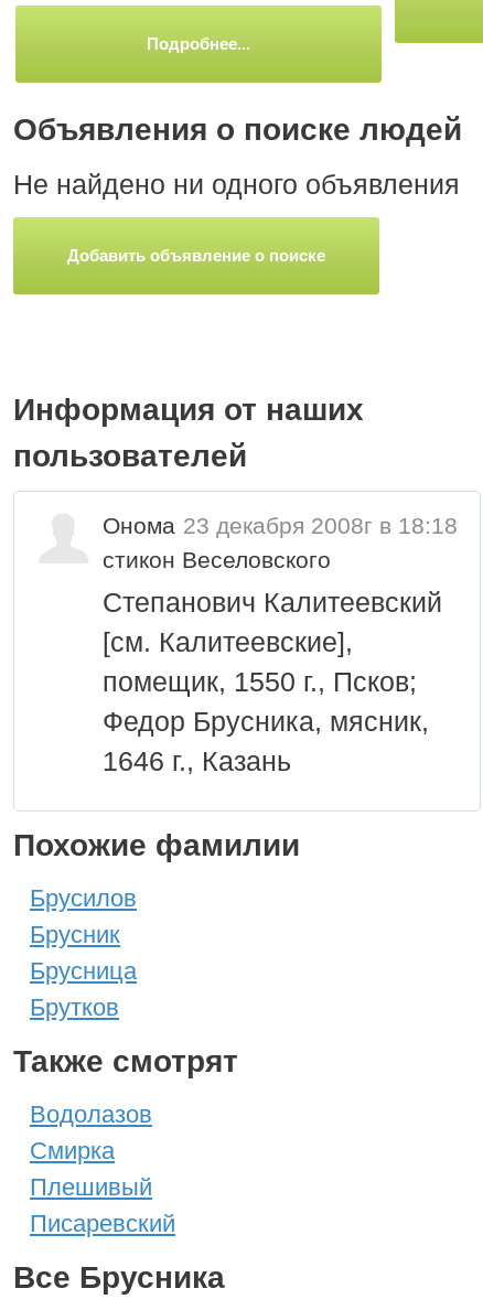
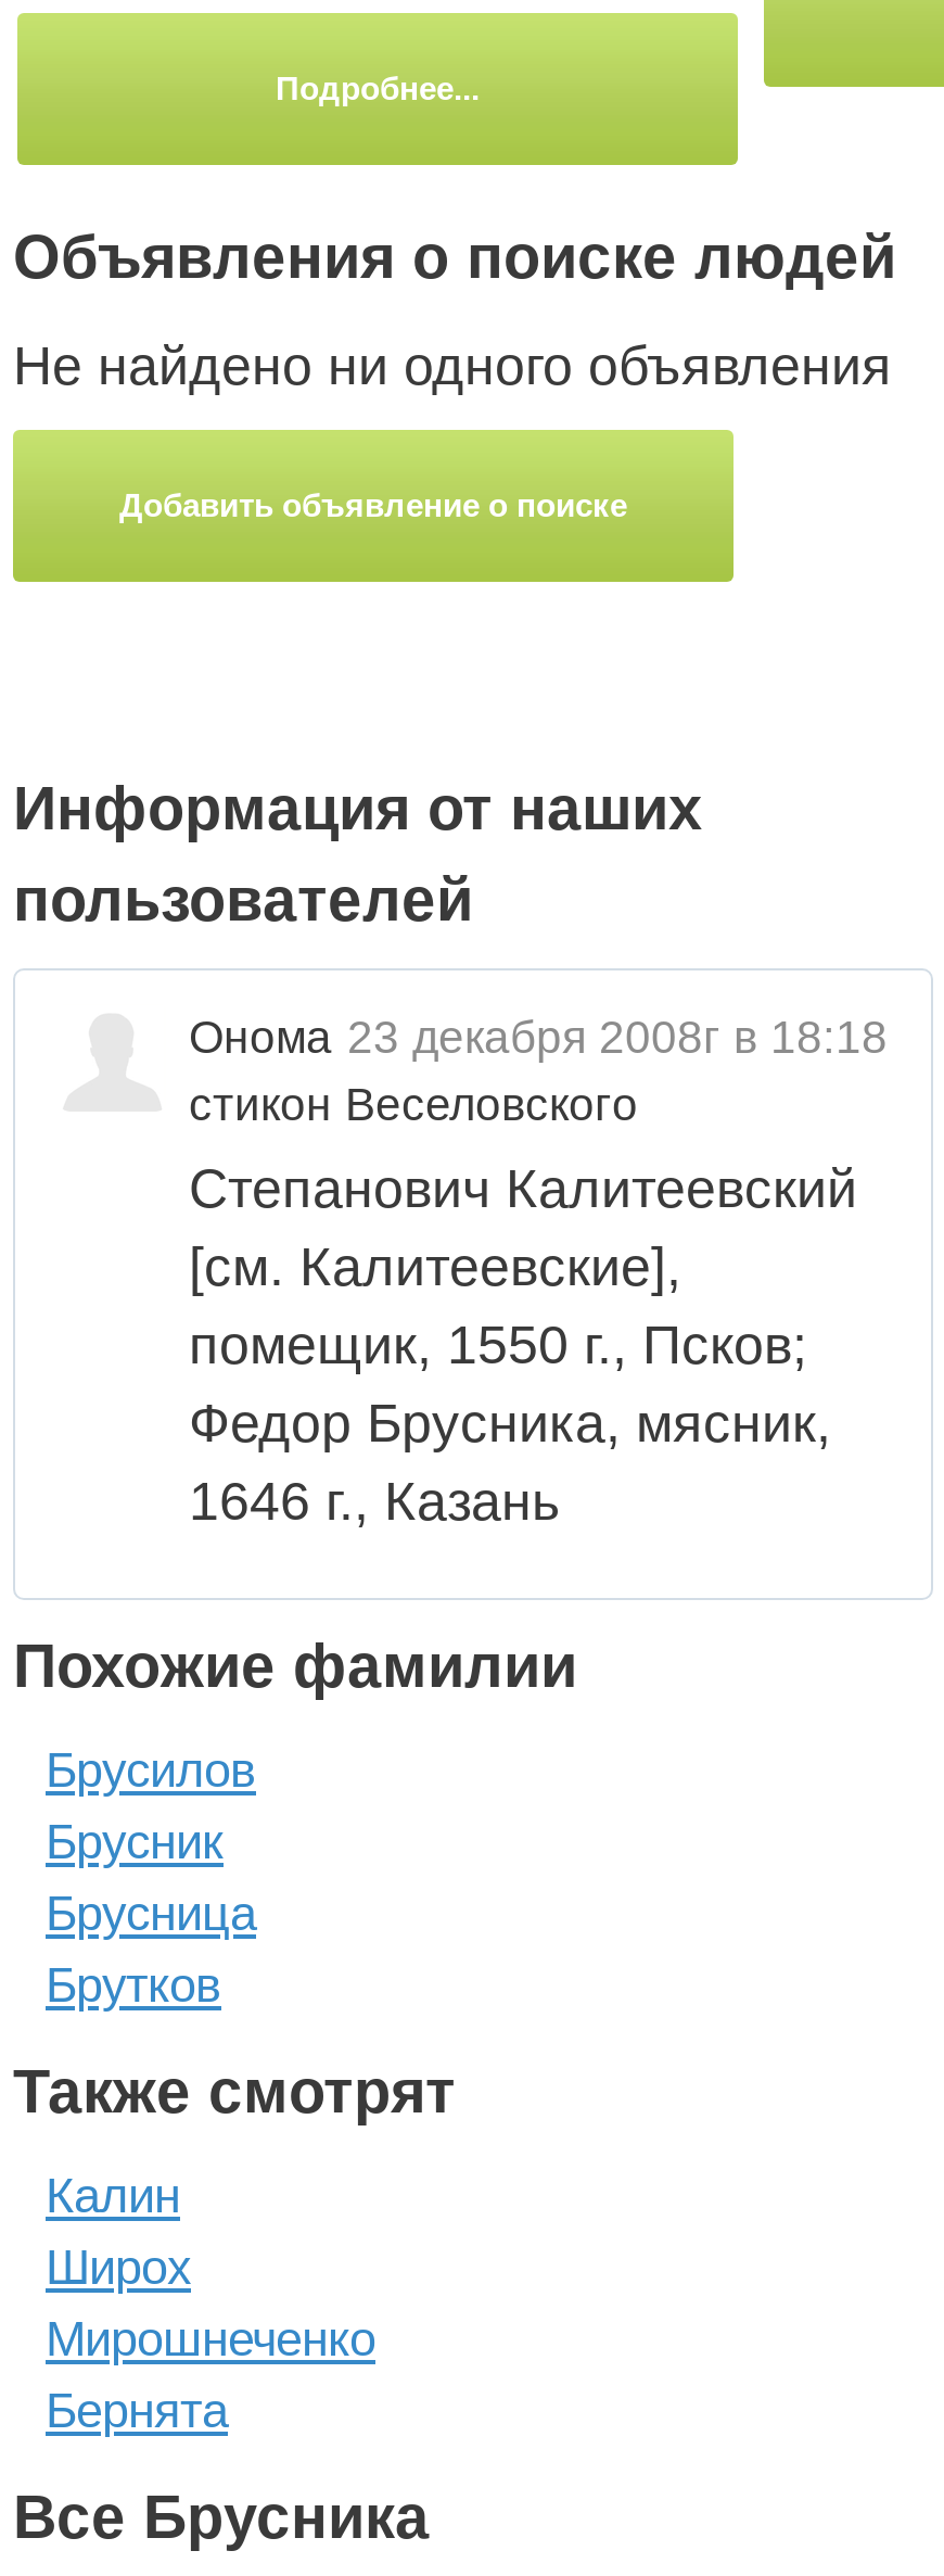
[30,1101,175,1238] Водолазов | Смирка | Плешивый | Писаревский -> [46,2170,375,2439] Калин | Широх | Мирошнеченко | Бернята

